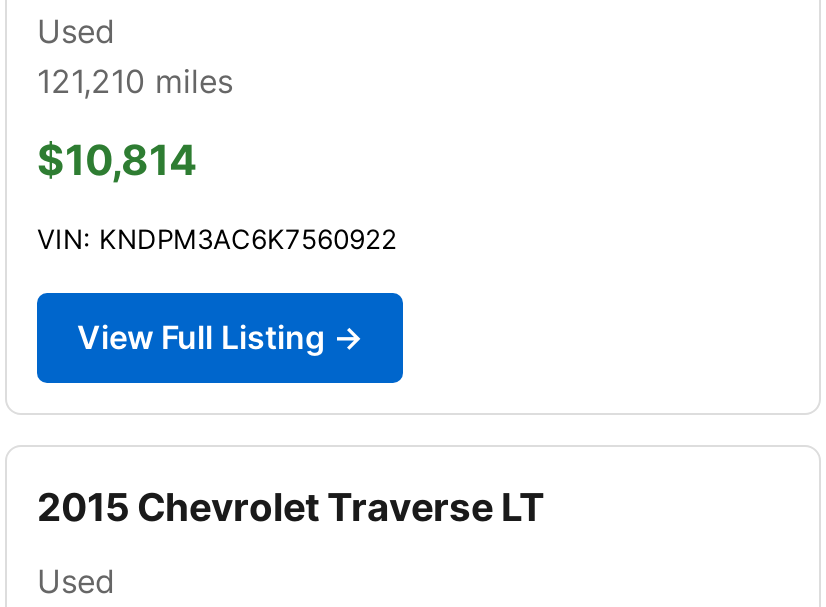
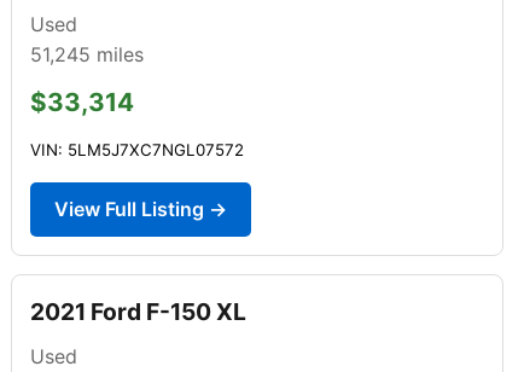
[37,61,233,101] 121,210 miles -> [30,42,144,66] 51,245 miles
[37,135,197,185] $10,814 -> [30,87,134,117] $33,314
[37,223,397,255] VIN: KNDPM3AC6K7560922 -> [30,140,244,159] VIN: 5LM5J7XC7NGL07572
[37,483,545,531] 2015 Chevrolet Traverse LT -> [30,297,246,326] 2021 Ford F-150 XL

